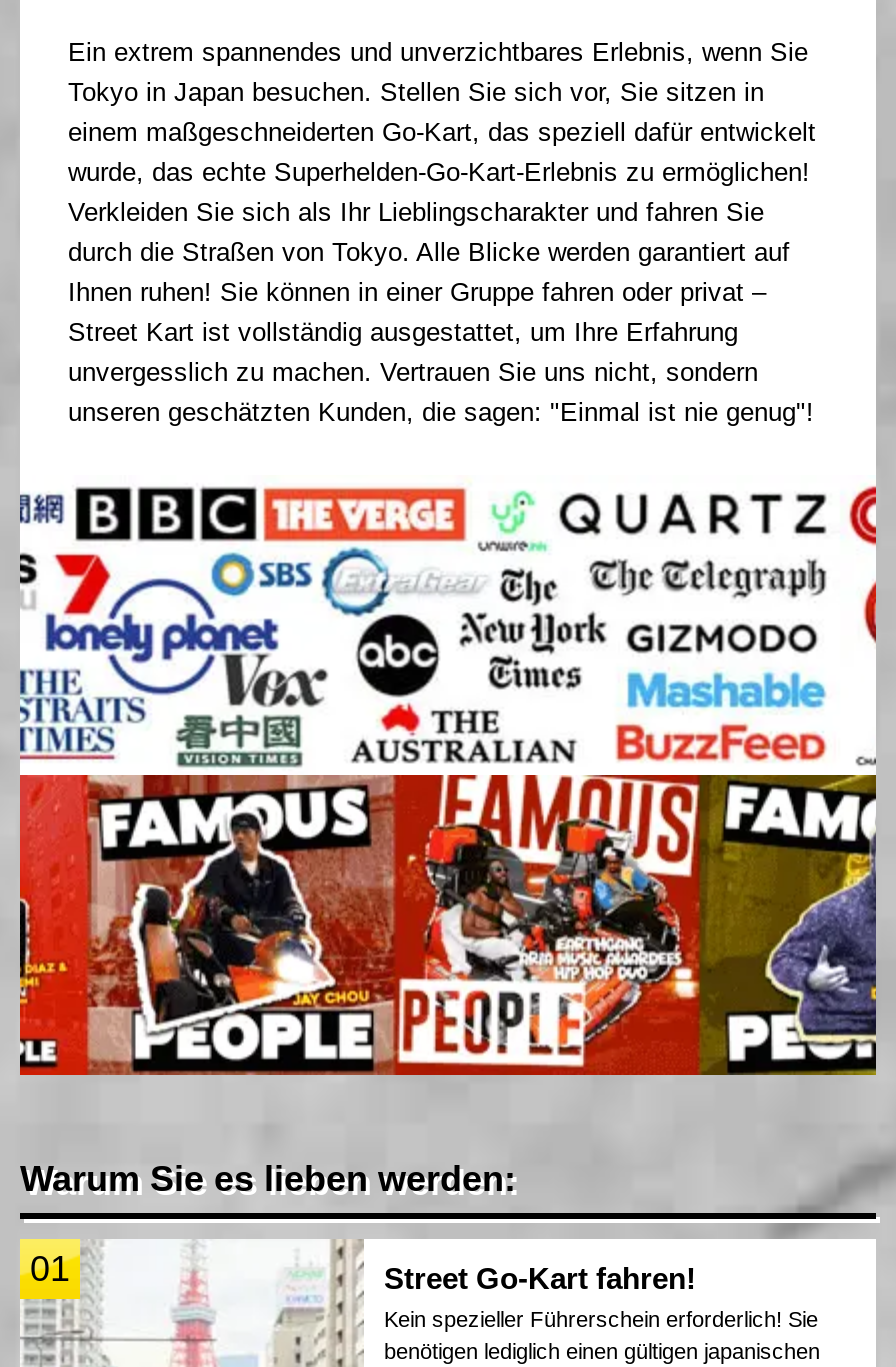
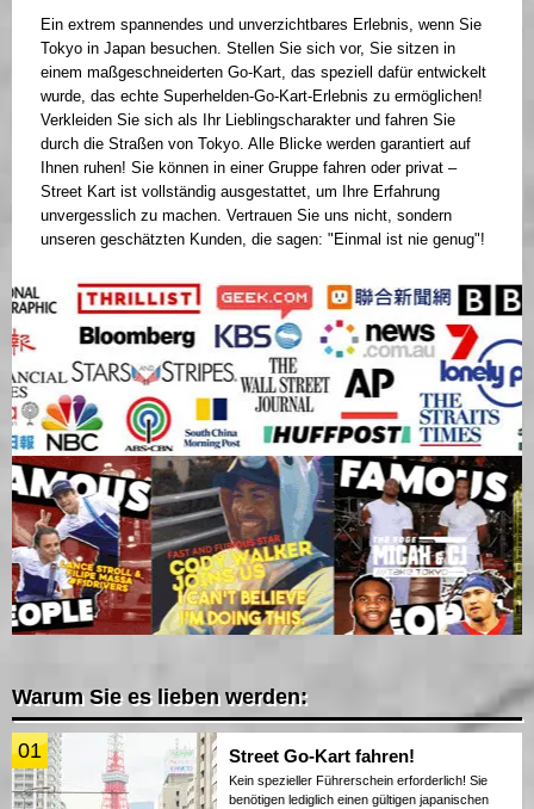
[18,485,878,1077] [image] -> [11,282,523,636] [image]

